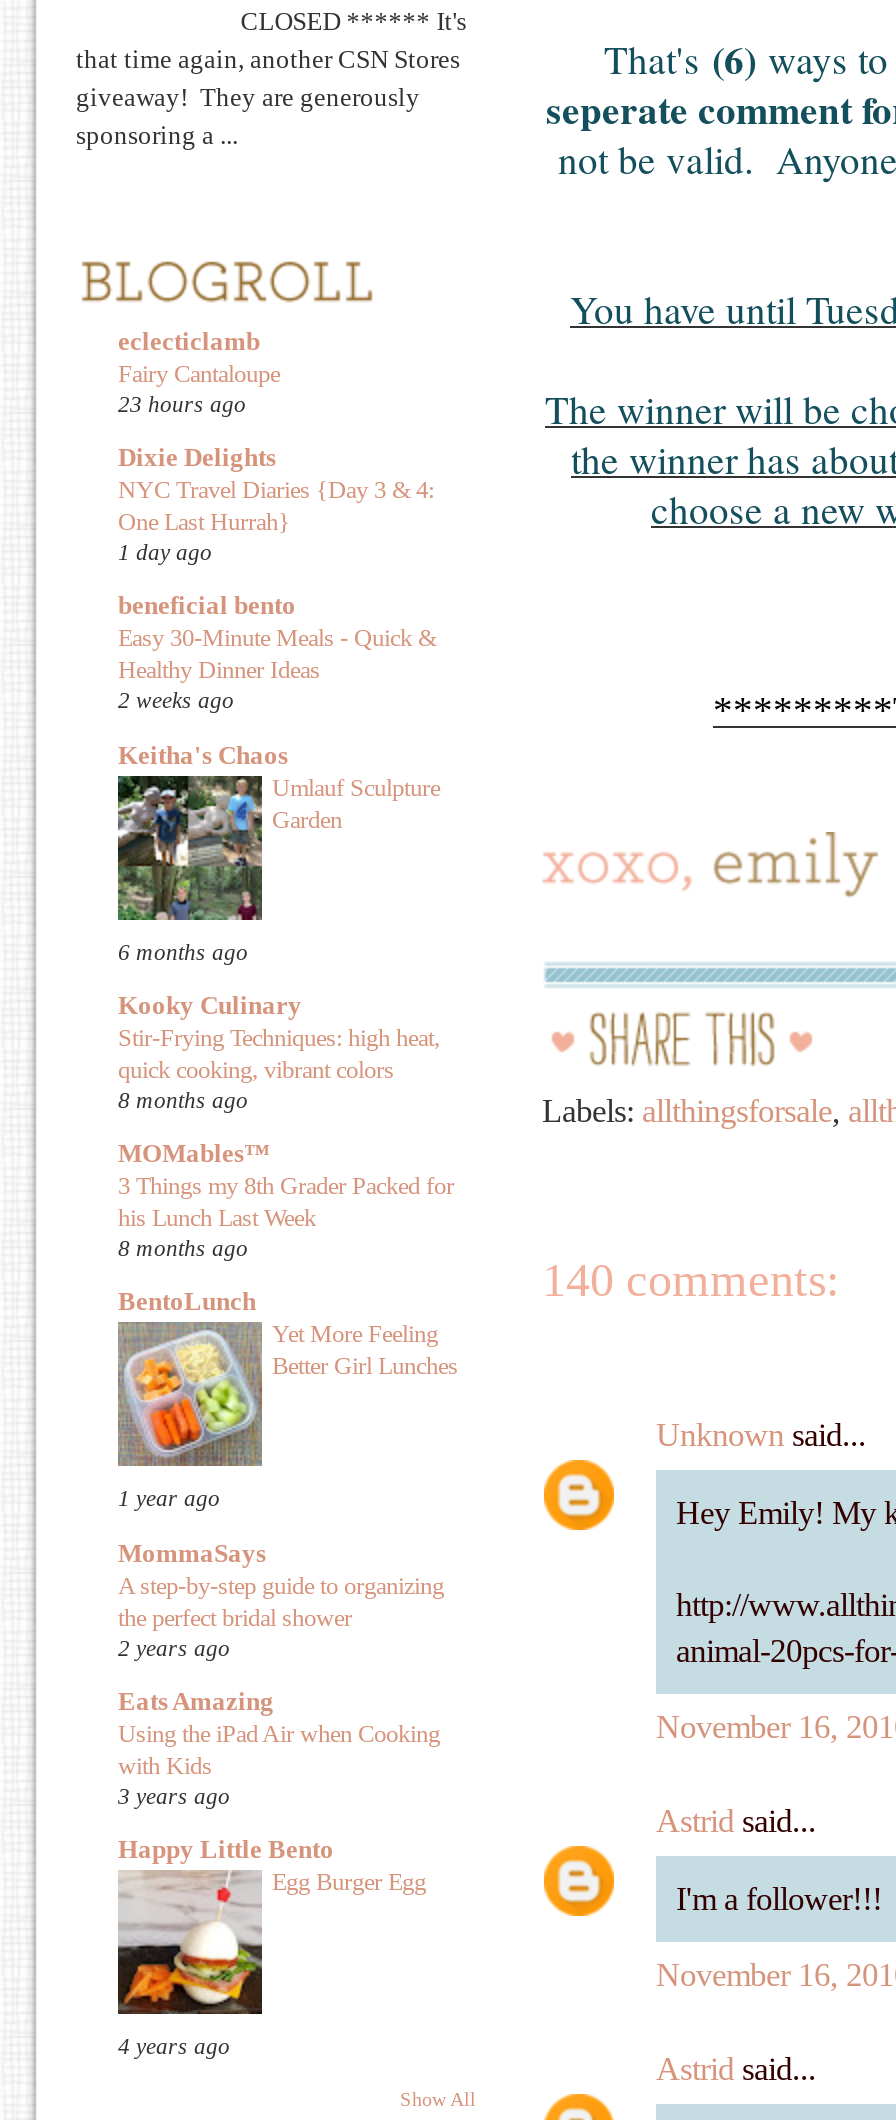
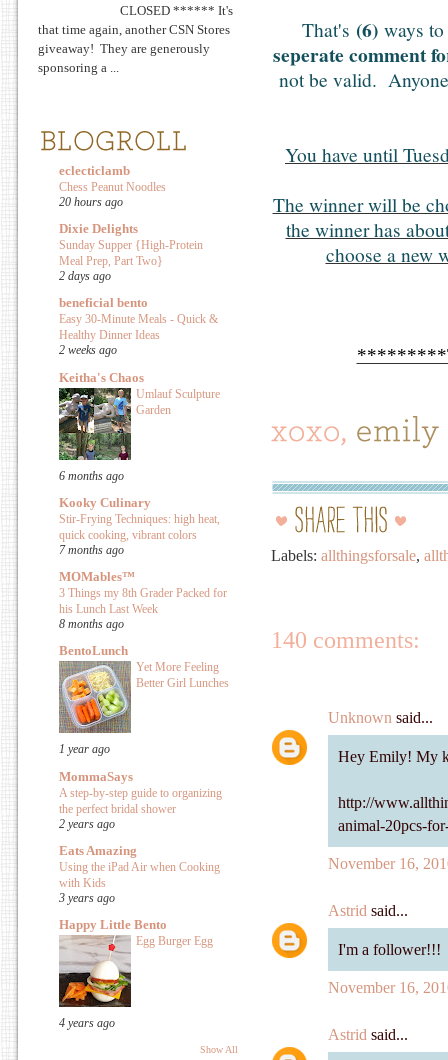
[118,360,280,418] Fairy Cantaloupe | 23 hours ago -> [59,180,166,209] Chess Peanut Noodles | 20 hours ago
[118,476,434,566] NYC Travel Diaries {Day 3 & 4: | One Last Hurrah} | 1 day ago -> [59,238,203,283] Sunday Supper {High-Protein | Meal Prep, Part Two} | 2 days ago
[118,1088,248,1114] 8 months ago -> [59,544,124,557] 7 months ago

